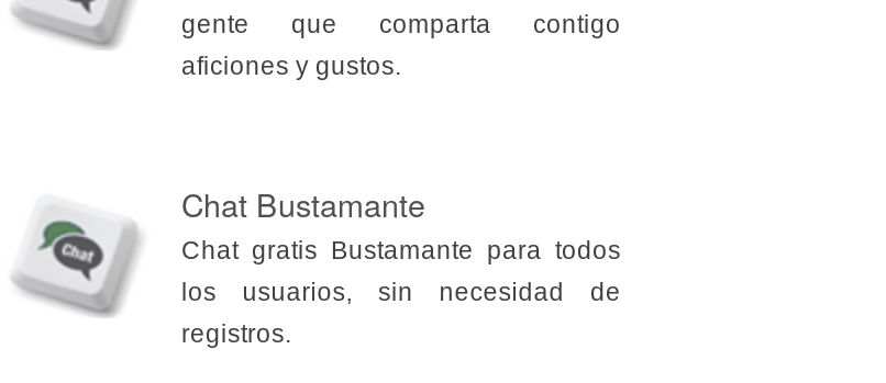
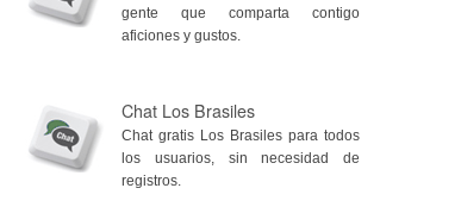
[181,182,621,263] Chat Bustamante | Chat gratis Bustamante para todos -> [122,99,360,143] Chat Los Brasiles | Chat gratis Los Brasiles para todos

